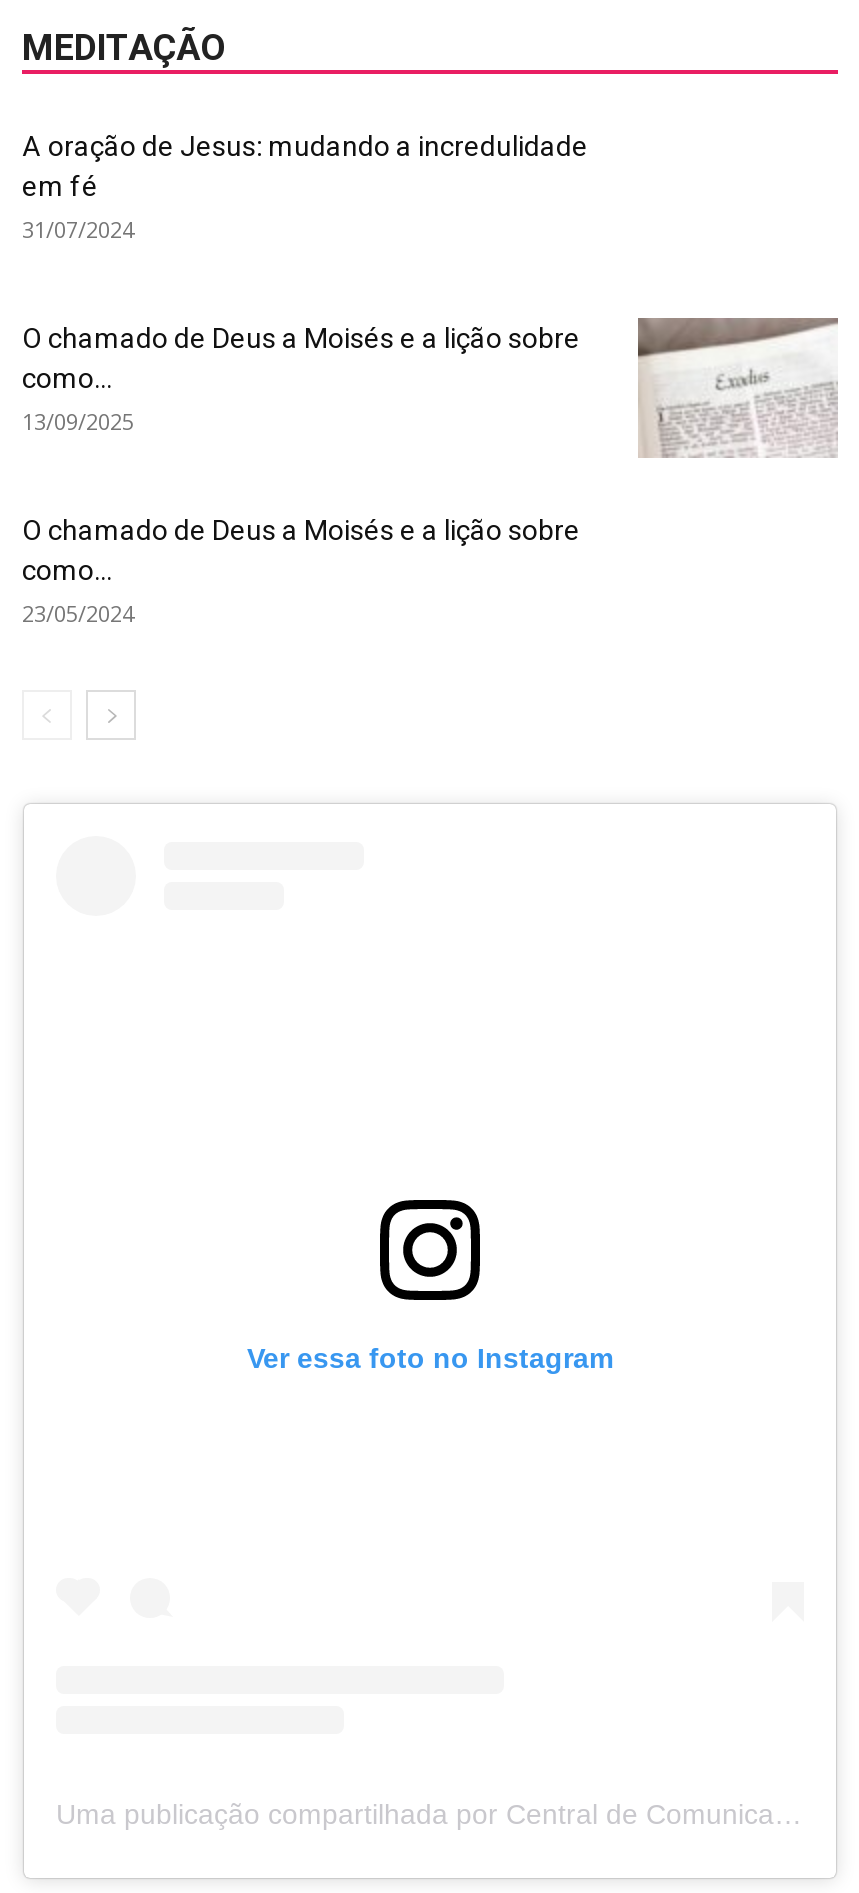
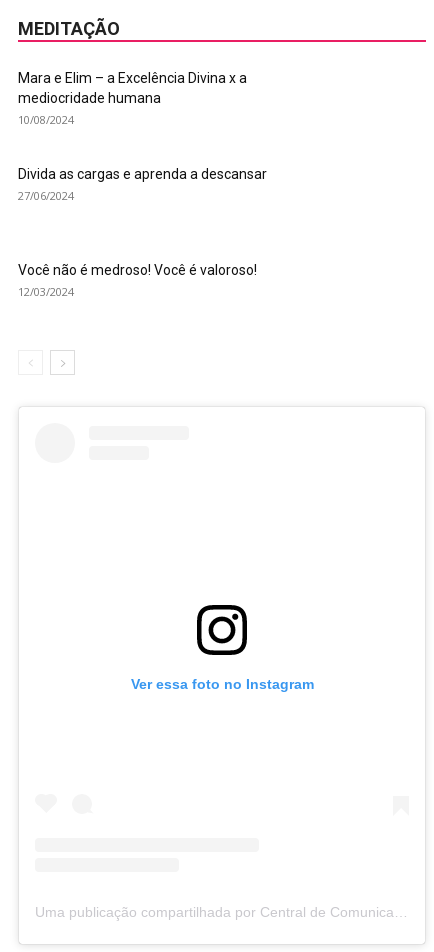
[22,130,588,244] A oração de Jesus: mudando a incredulidade | em fé | 31/07/2024 -> [18,70,247,127] Mara e Elim – a Excelência Divina x a | mediocridade humana | 10/08/2024
[22,322,580,436] O chamado de Deus a Moisés e a lição sobre | como... | 13/09/2025 -> [18,166,267,203] Divida as cargas e aprenda a descansar | 27/06/2024
[636,316,840,460] [image] -> none
[22,514,580,628] O chamado de Deus a Moisés e a lição sobre | como... | 23/05/2024 -> [18,262,257,299] Você não é medroso! Você é valoroso! | 12/03/2024

